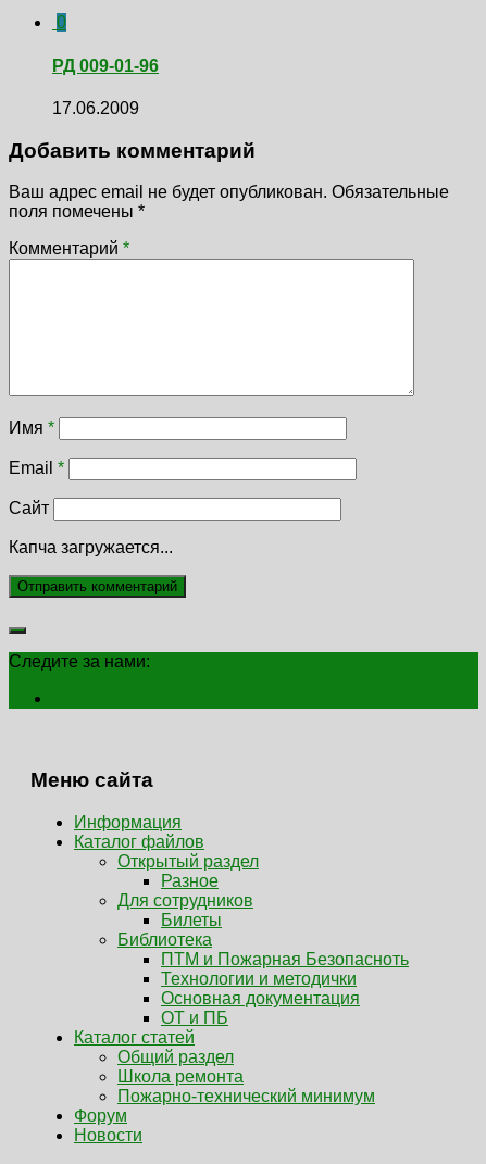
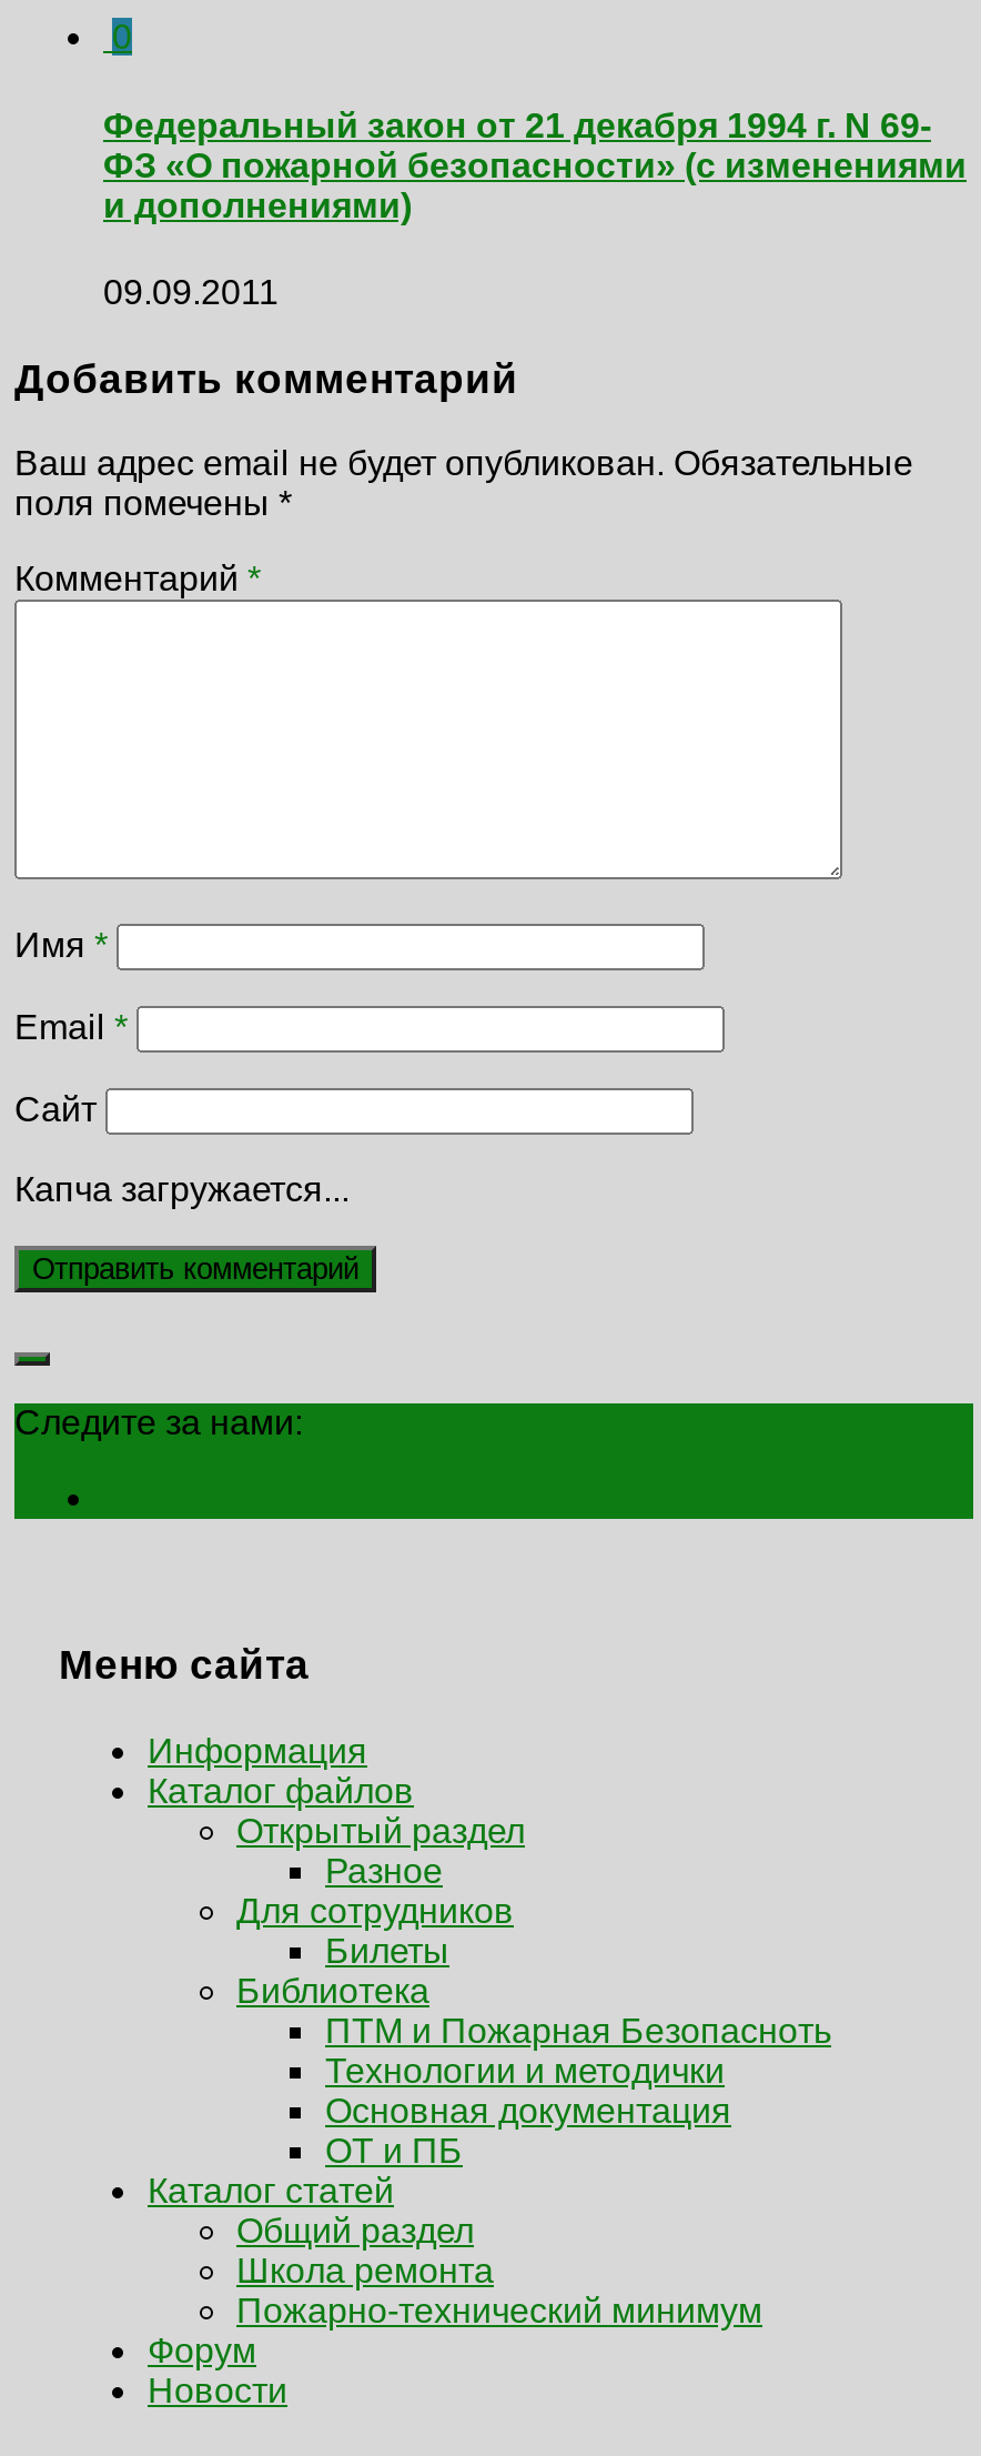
[52,56,159,75] РД 009-01-96 -> [103,106,967,224] Федеральный закон от 21 декабря 1994 г. N 69- | ФЗ «О пожарной безопасности» (с изменениями | и дополнениями)
[52,99,139,117] 17.06.2009 -> [103,273,279,311] 09.09.2011

